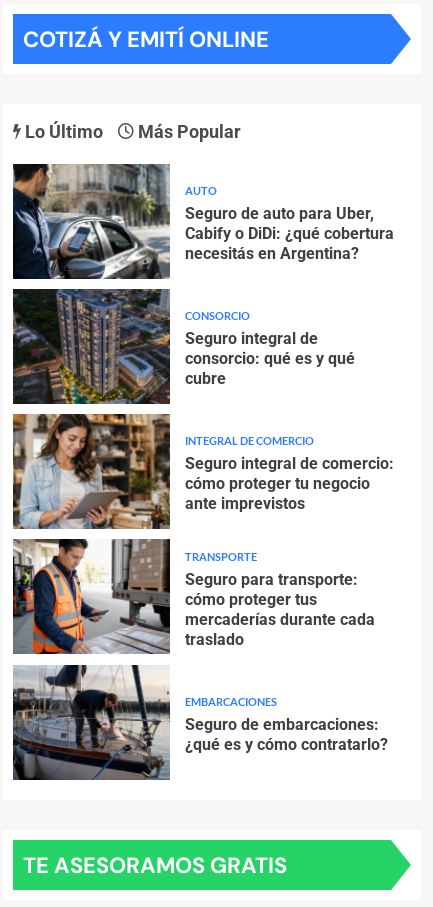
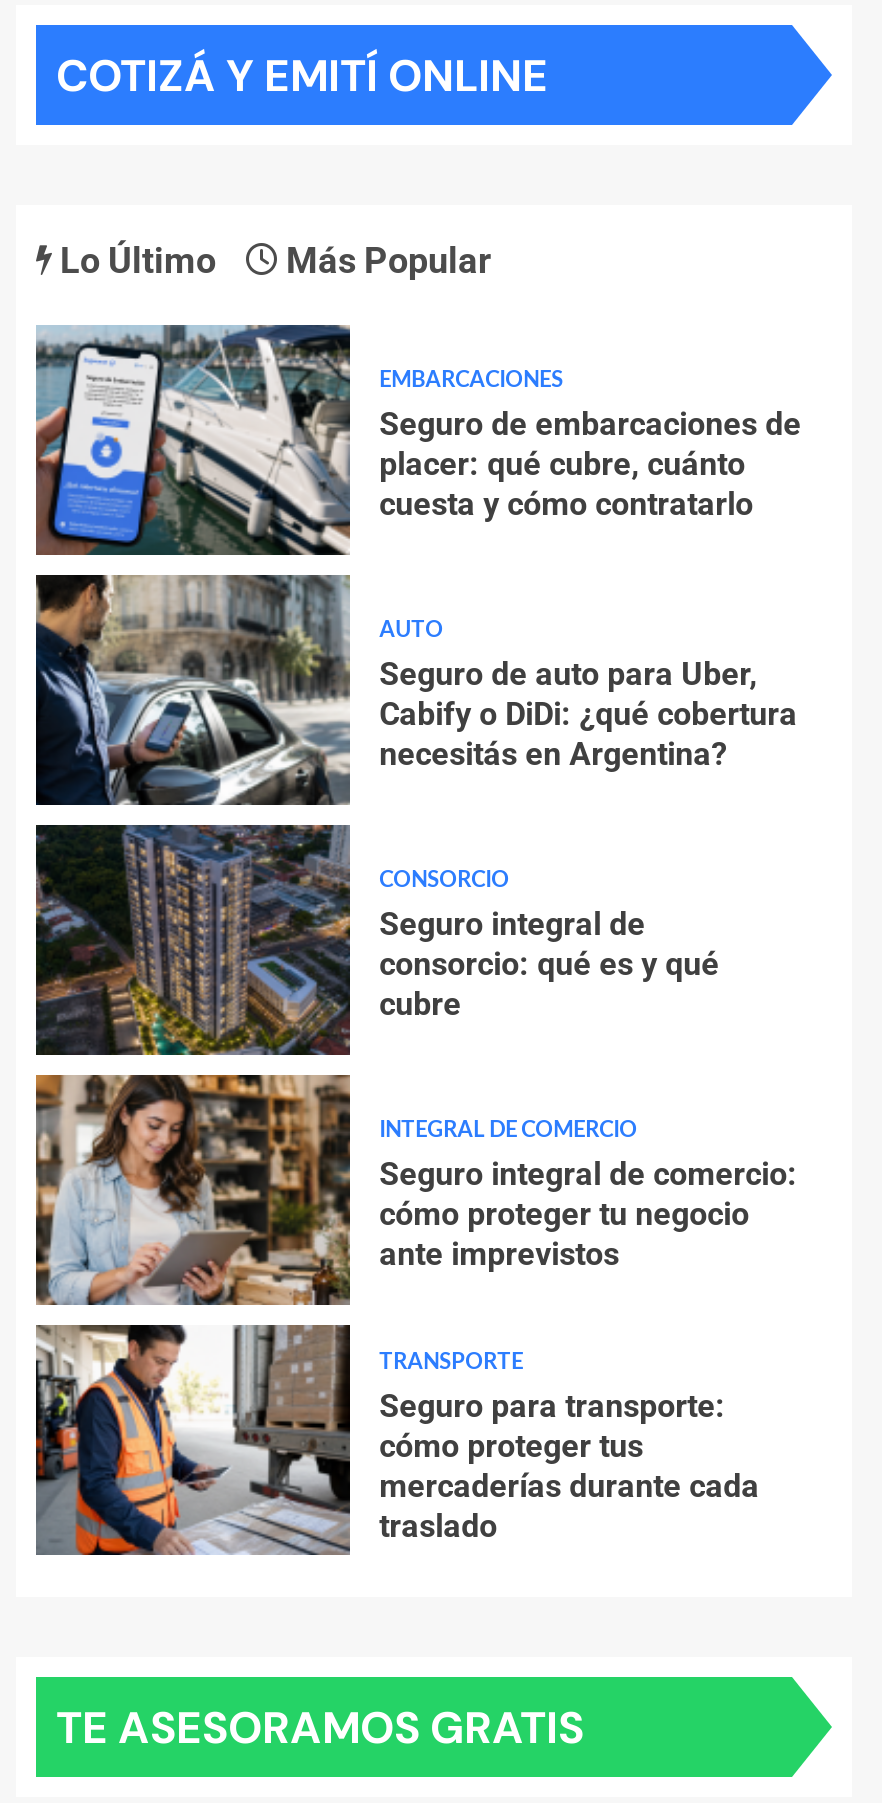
none -> [34,325,801,557] [image] | Seguro de embarcaciones de | placer: qué cubre, cuánto | cuesta y cómo contratarlo
moved [185,184,394,649] -> [379,615,797,1544]: AUTO | Seguro de auto para Uber, | Cabify o DiDi: ¿qué cobertura | ... | mercaderías durante cada | traslado
[13,664,388,781] [image] | Seguro de embarcaciones: | ¿qué es y cómo contratarlo? -> none
moved [185,695,277,708] -> [379,365,563,391]: EMBARCACIONES

